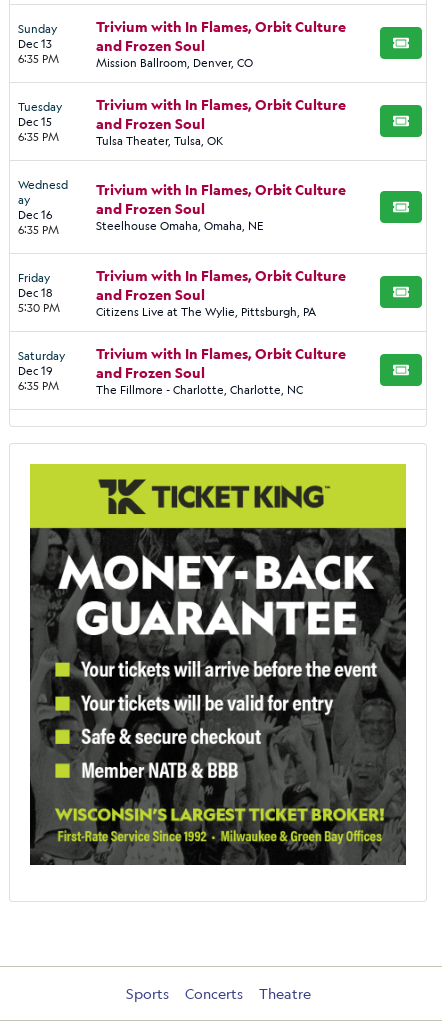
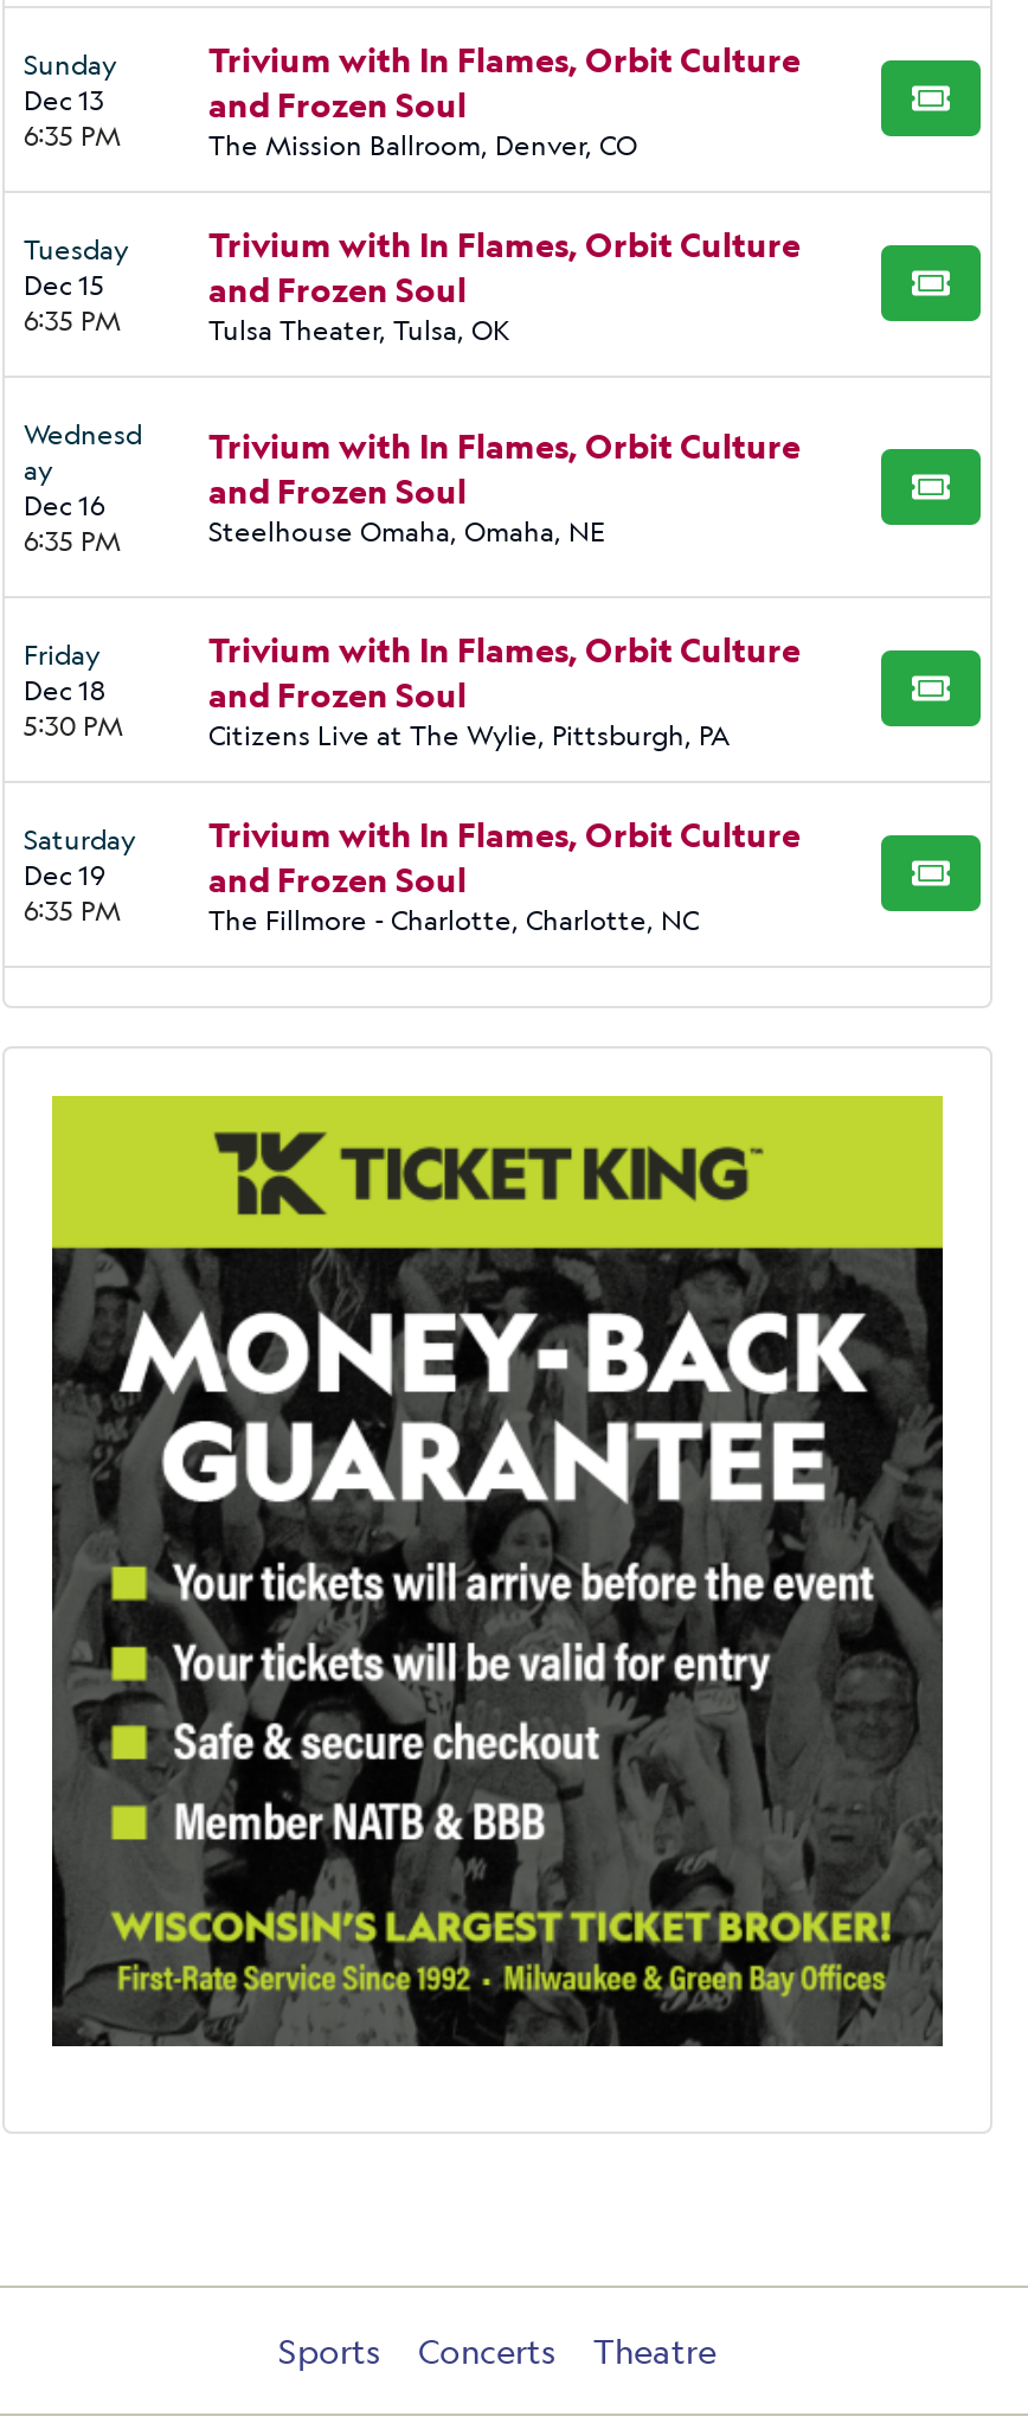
[96,55,253,70] Mission Ballroom, Denver, CO -> [208,127,637,162] The Mission Ballroom, Denver, CO

